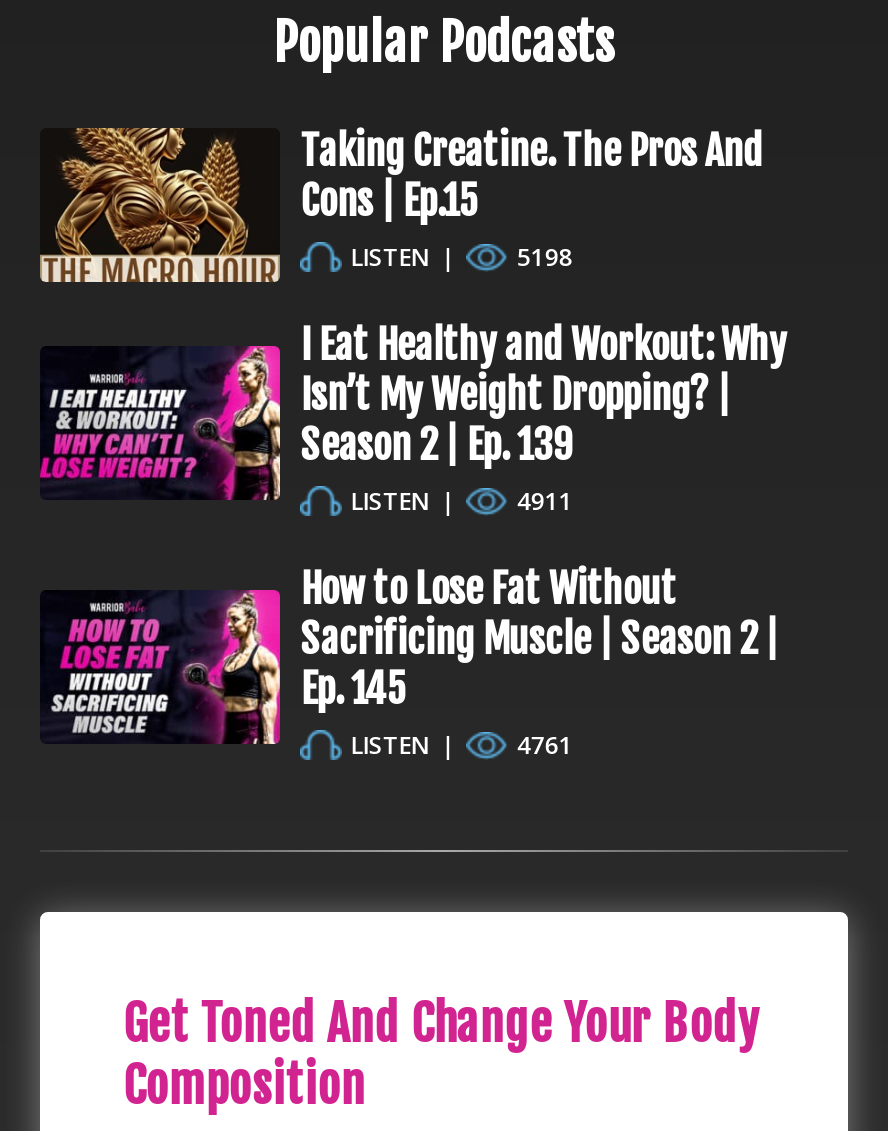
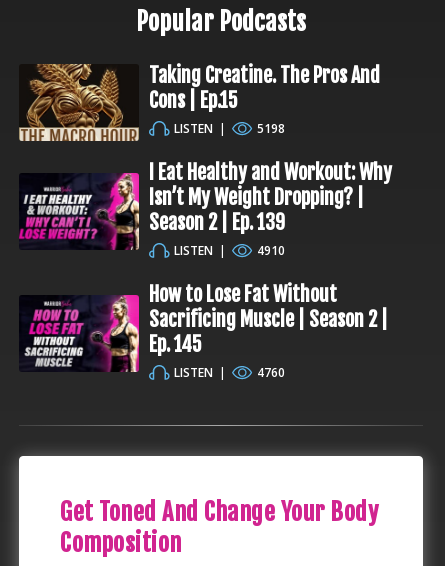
[517,483,573,517] 4911 -> [257,242,285,259] 4910
[517,727,573,761] 4761 -> [257,364,285,381] 4760

